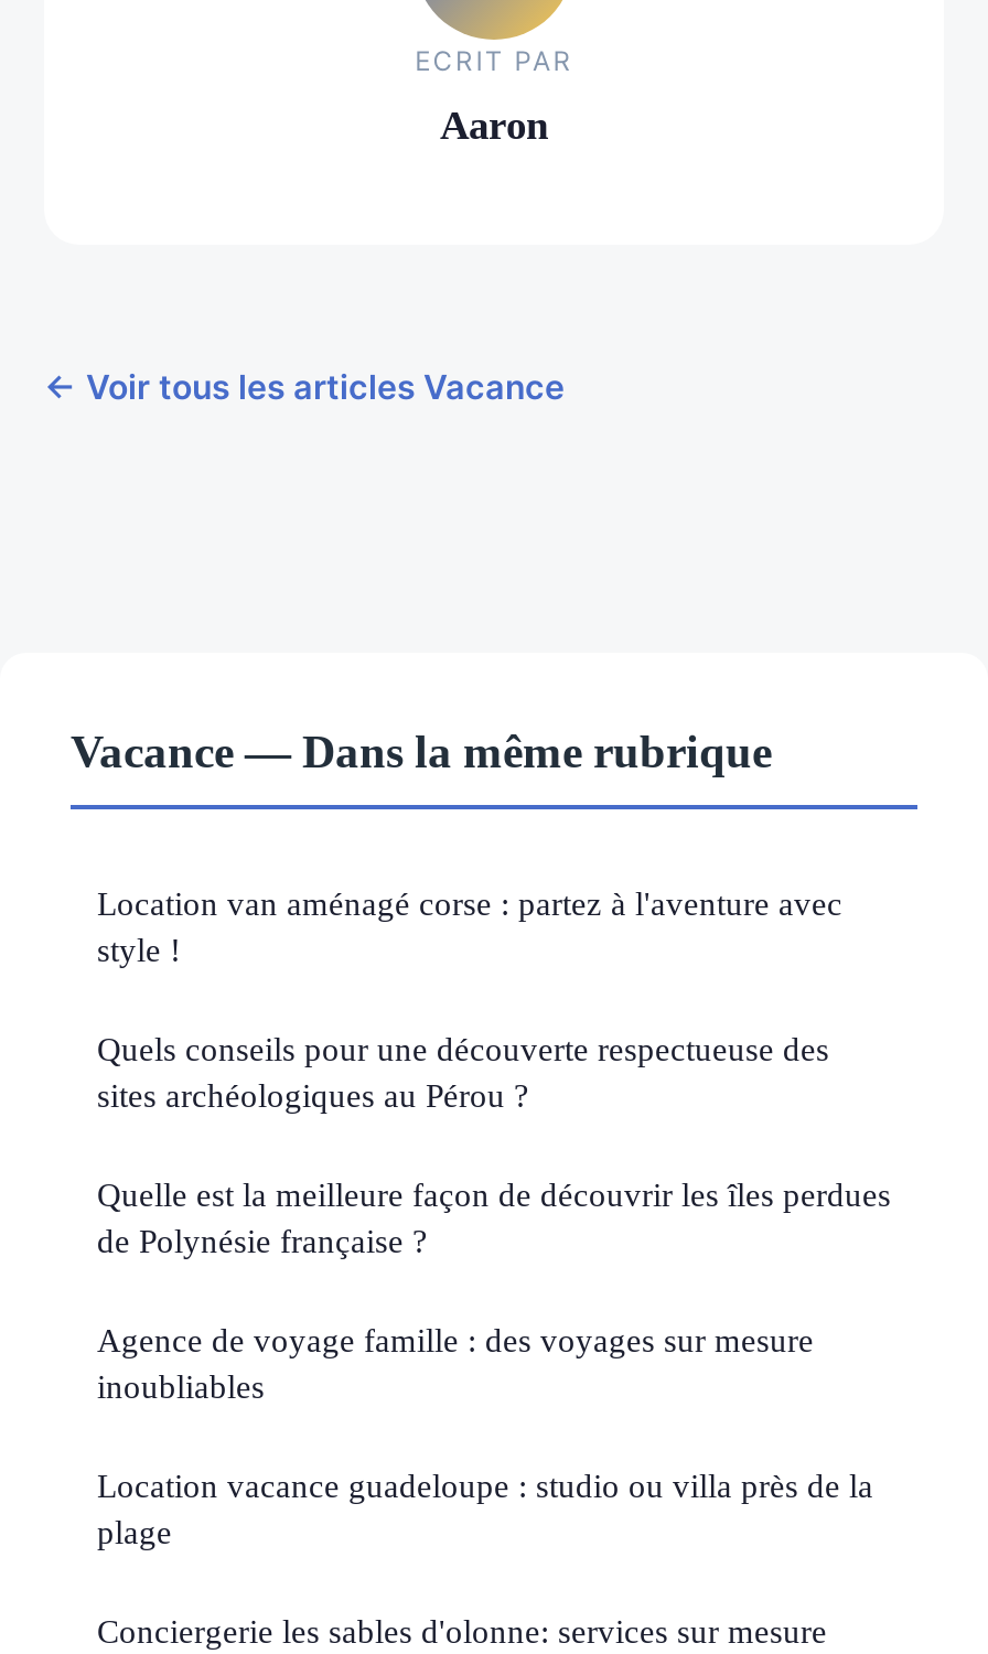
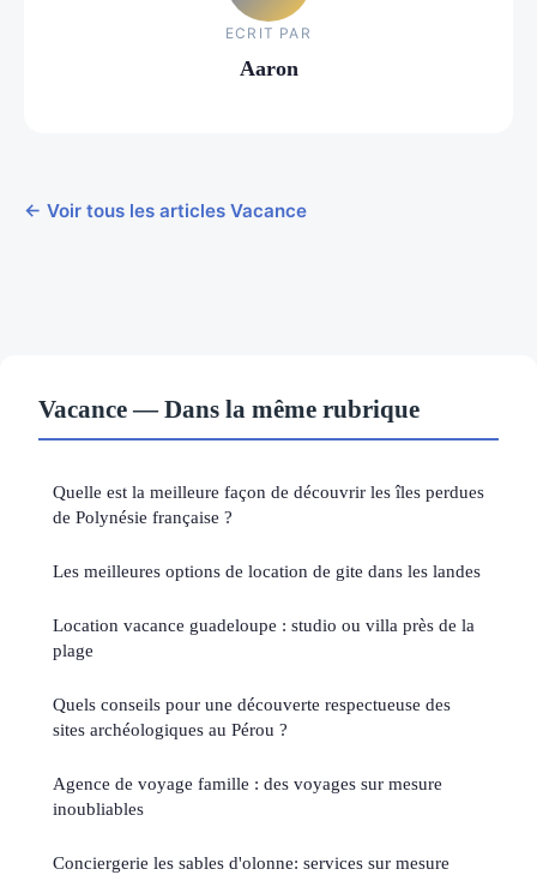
[97,884,842,968] Location van aménagé corse : partez à l'aventure avec | style ! -> none
moved [97,1030,829,1114] -> [53,694,451,739]: Quels conseils pour une découverte respectueuse des | sites archéologiques au Pérou ?
moved [97,1175,891,1259] -> [53,481,484,527]: Quelle est la meilleure façon de découvrir les îles perdues | de Polynésie française ?
none -> [53,561,481,581] Les meilleures options de location de gite dans les landes
moved [97,1321,814,1405] -> [53,773,442,819]: Agence de voyage famille : des voyages sur mesure | inoubliables
moved [97,1467,873,1550] -> [53,615,475,660]: Location vacance guadeloupe : studio ou villa près de la | plage

